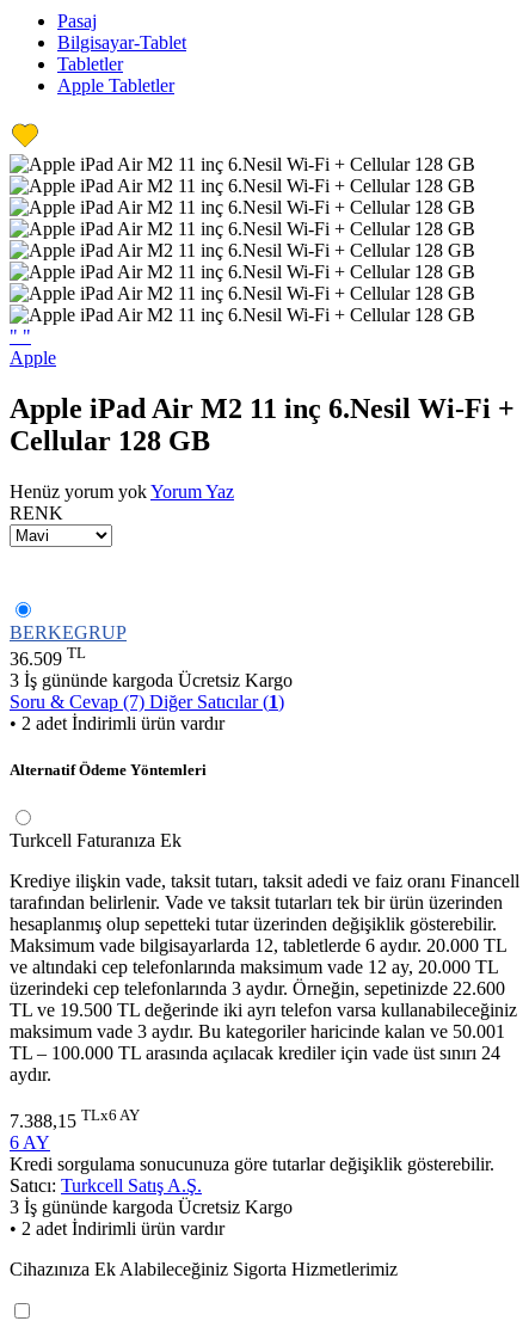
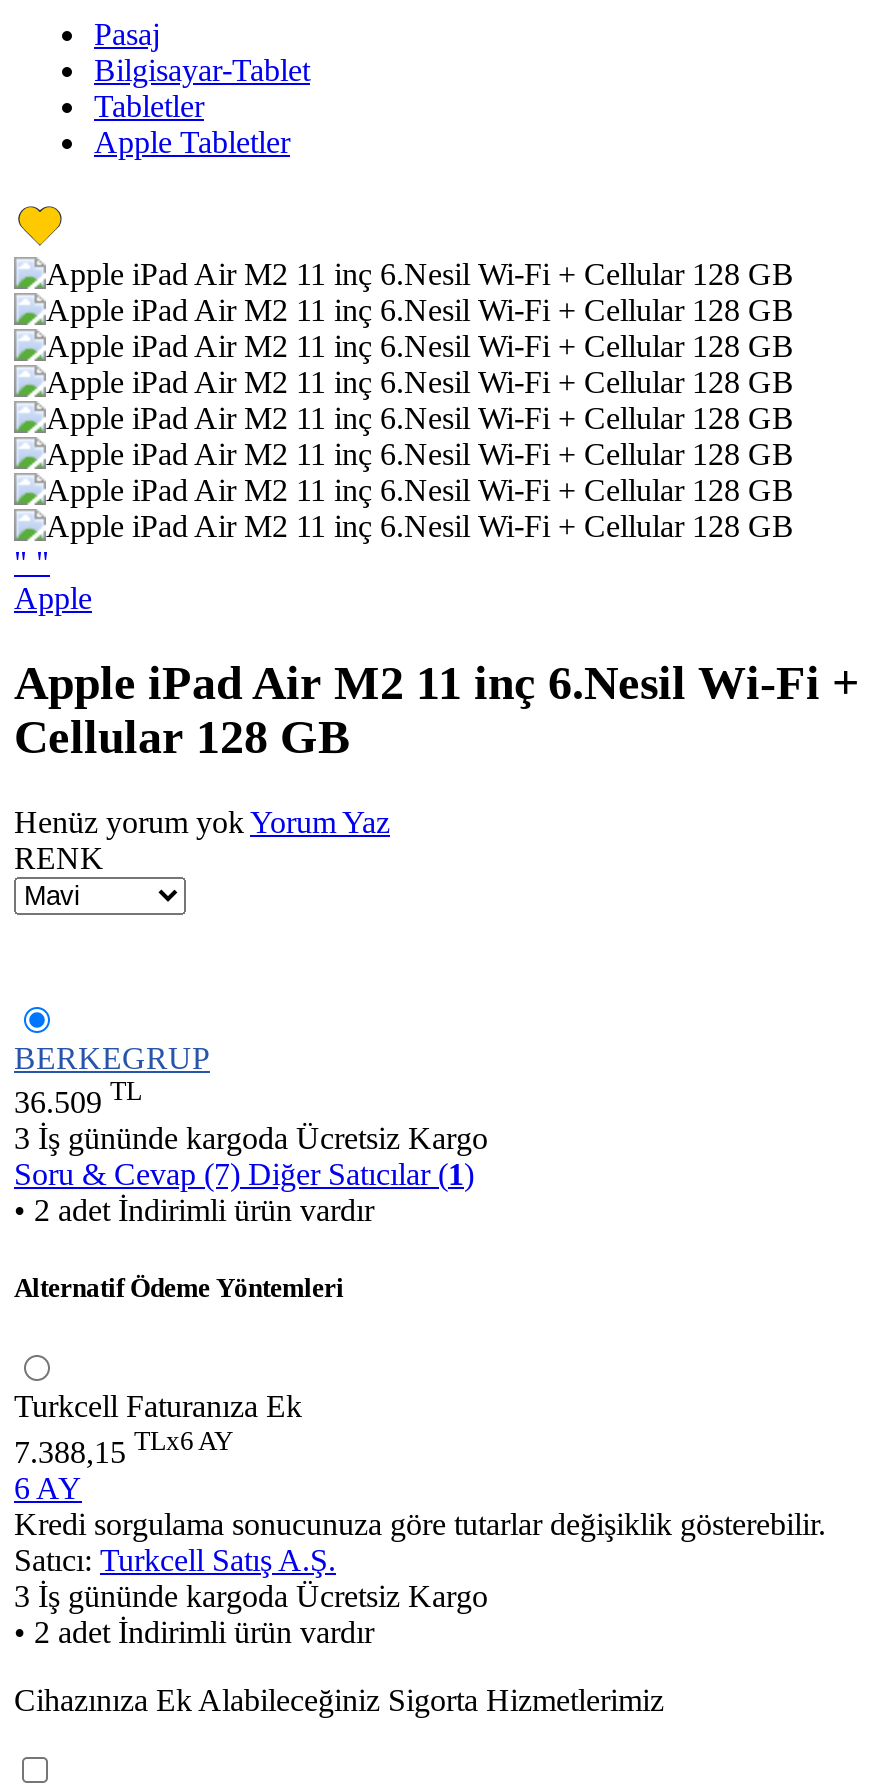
[10,871,519,1085] Krediye ilişkin vade, taksit tutarı, taksit adedi ve faiz oranı Financell | tarafından belirlenir. Vade ve taksit tutarları tek bir ürün üzerinden | hesaplanmış olup sepetteki tutar üzerinden değişiklik gösterebilir. | Maksimum vade bilgisayarlarda 12, tabletlerde 6 aydır. 20.000 TL | ve altındaki cep telefonlarında maksimum vade 12 ay, 20.000 TL | üzerindeki cep telefonlarında 3 aydır. Örneğin, sepetinizde 22.600 | TL ve 19.500 TL değerinde iki ayrı telefon varsa kullanabileceğiniz | maksimum vade 3 aydır. Bu kategoriler haricinde kalan ve 50.001 | TL – 100.000 TL arasında açılacak krediler için vade üst sınırı 24 | aydır. -> none

